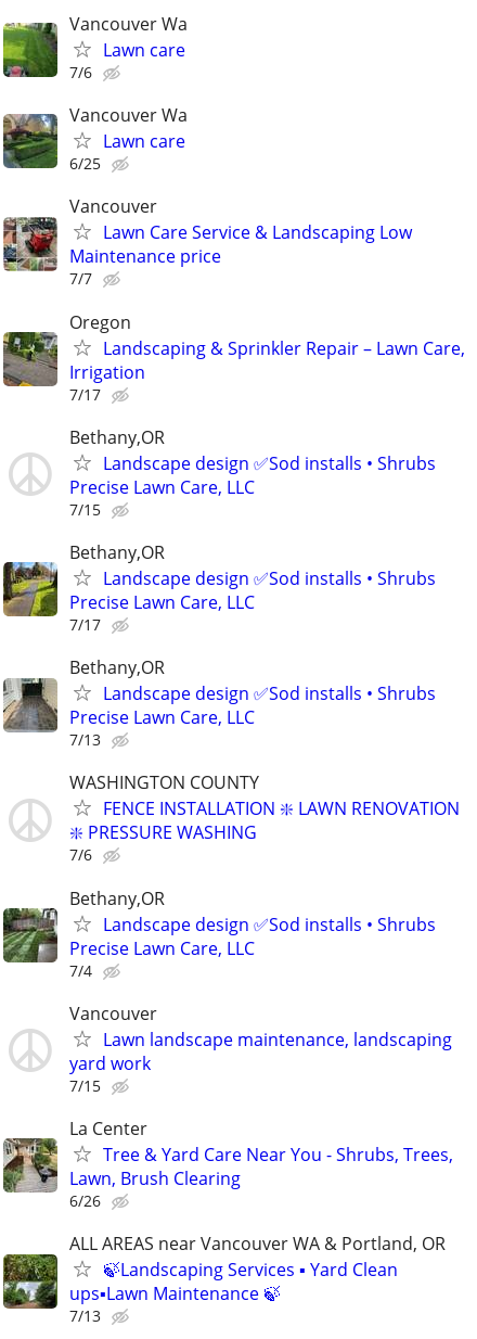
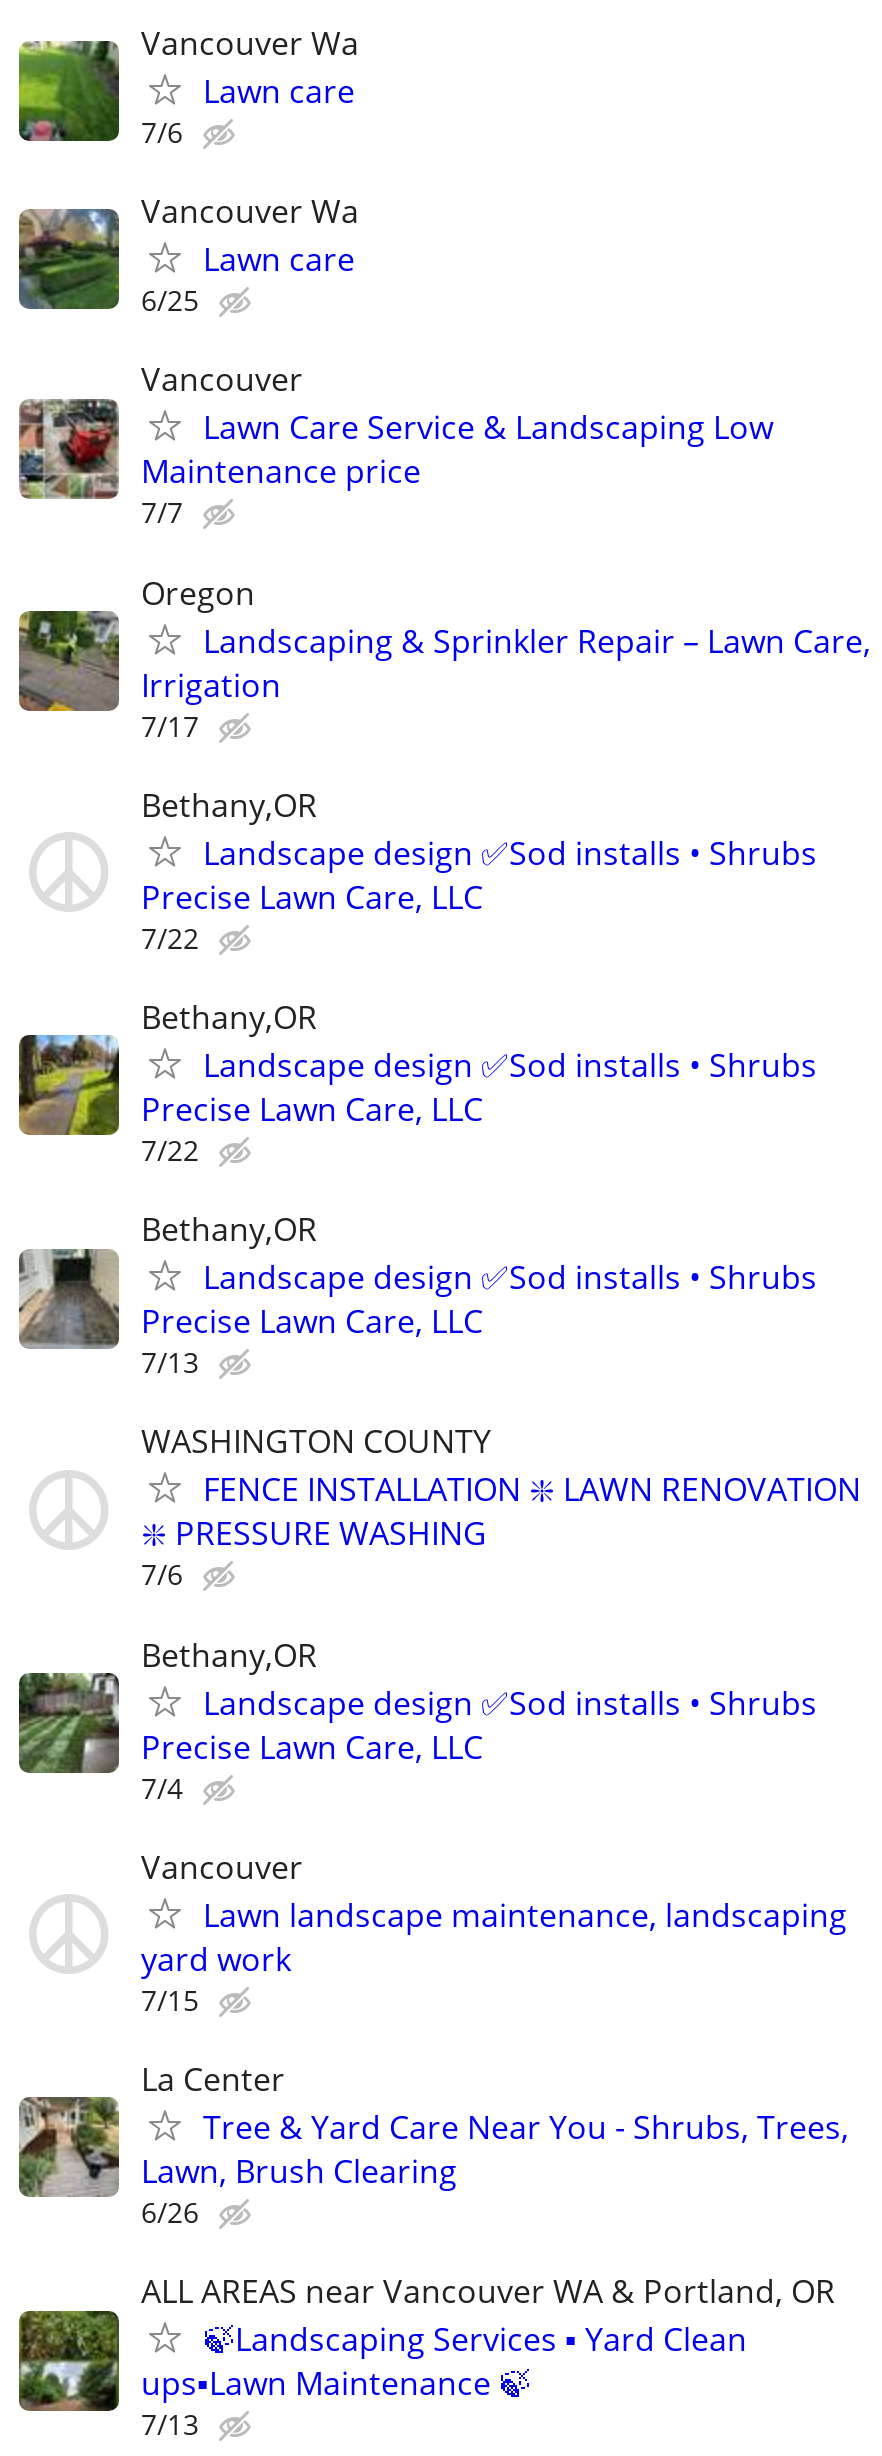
[69,499,101,520] 7/15 -> [141,919,199,957] 7/22
[69,614,101,635] 7/17 -> [141,1131,199,1169] 7/22

